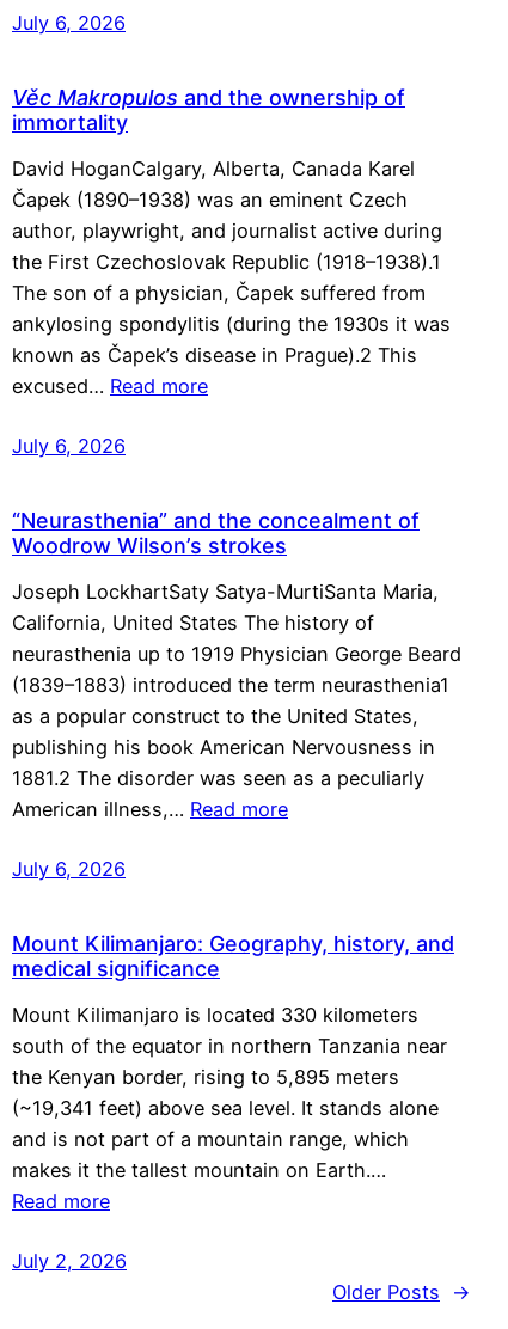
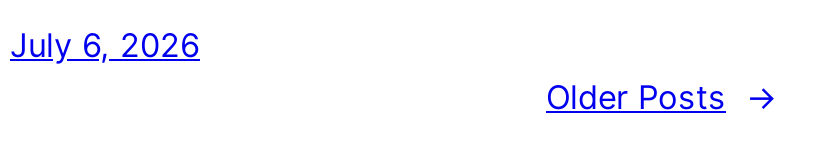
[12,85,461,1272] Věc Makropulos and the ownership of | immortality | David HoganCalgary, Alberta, Canada Karel | Čapek (1890–1938) was an eminent Czech | author, playwright, and journalist active during | the First Czechoslovak Republic (1918–1938).1 | The son of a physician, Čapek suffered from | ankylosing spondylitis (during the 1930s it was | known as Čapek’s disease in Prague).2 This | excused… Read more | July 6, 2026 | “Neurasthenia” and the concealment of | Woodrow Wilson’s strokes | Joseph LockhartSaty Satya-MurtiSanta Maria, | California, United States The history of | neurasthenia up to 1919 Physician George Beard | (1839–1883) introduced the term neurasthenia1 | as a popular construct to the United States, | publishing his book American Nervousness in | 1881.2 The disorder was seen as a peculiarly | American illness,… Read more | July 6, 2026 | Mount Kilimanjaro: Geography, history, and | medical significance | Mount Kilimanjaro is located 330 kilometers | south of the equator in northern Tanzania near | the Kenyan border, rising to 5,895 meters | (~19,341 feet) above sea level. It stands alone | and is not part of a mountain range, which | makes it the tallest mountain on Earth.… | Read more | July 2, 2026 -> none

